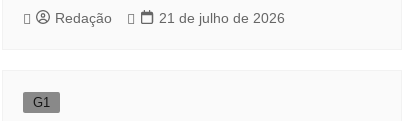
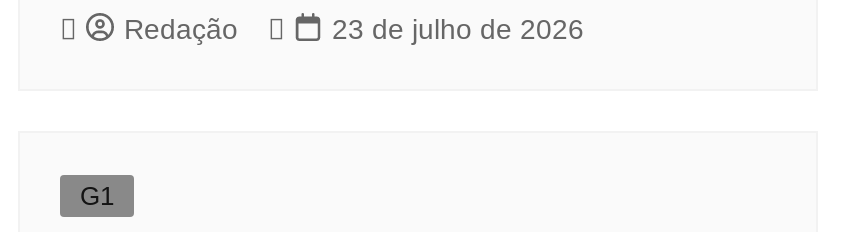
[159,10,285,26] 21 de julho de 2026 -> [332,13,584,45] 23 de julho de 2026

